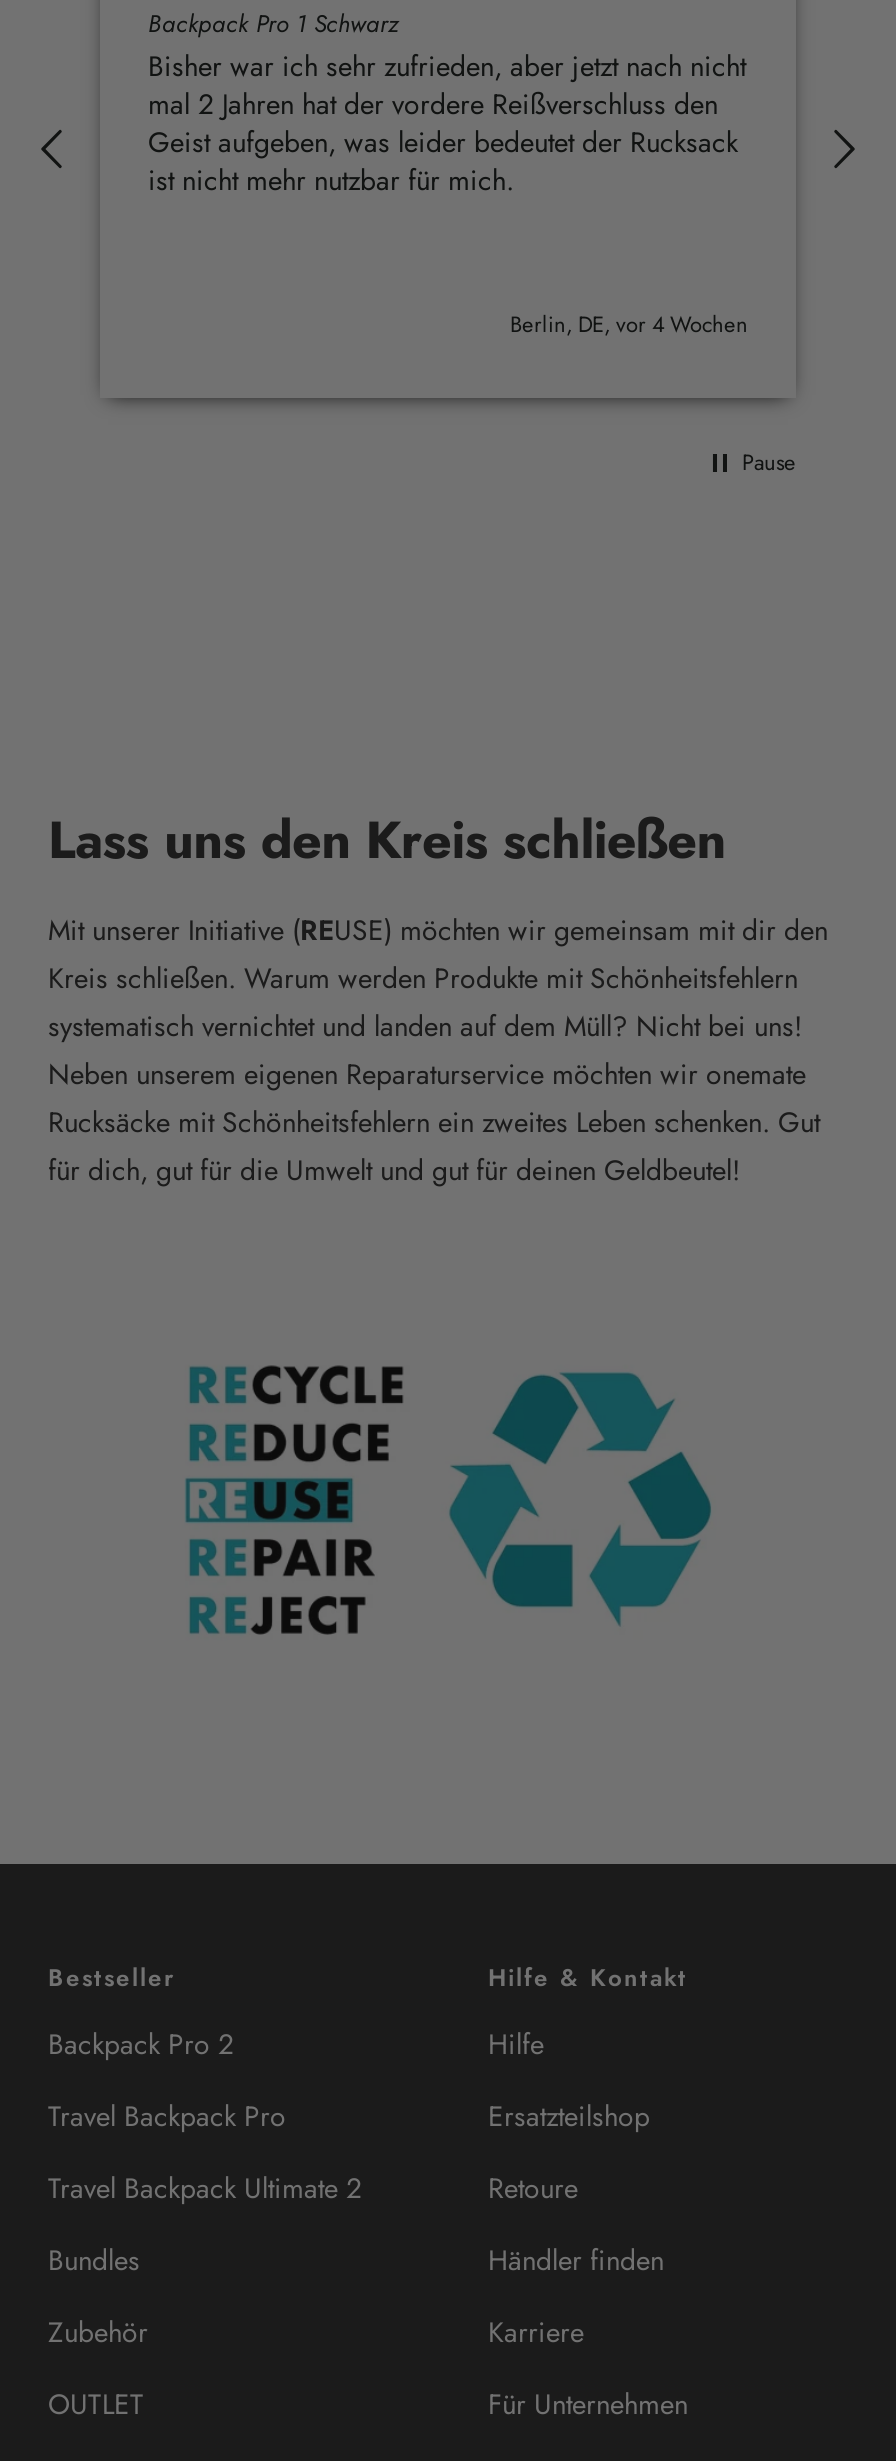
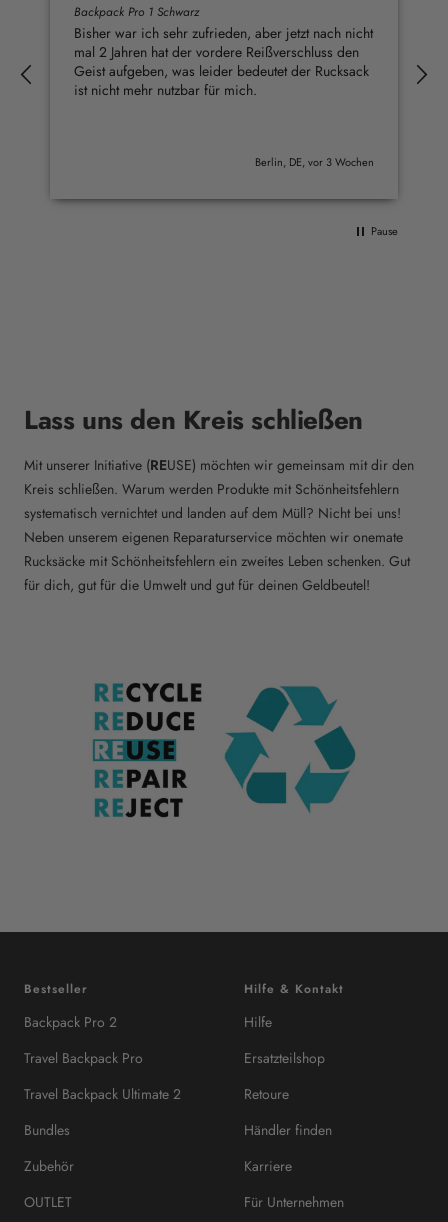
[510,309,748,341] Berlin, DE, vor 4 Wochen -> [255,154,374,170] Berlin, DE, vor 3 Wochen

